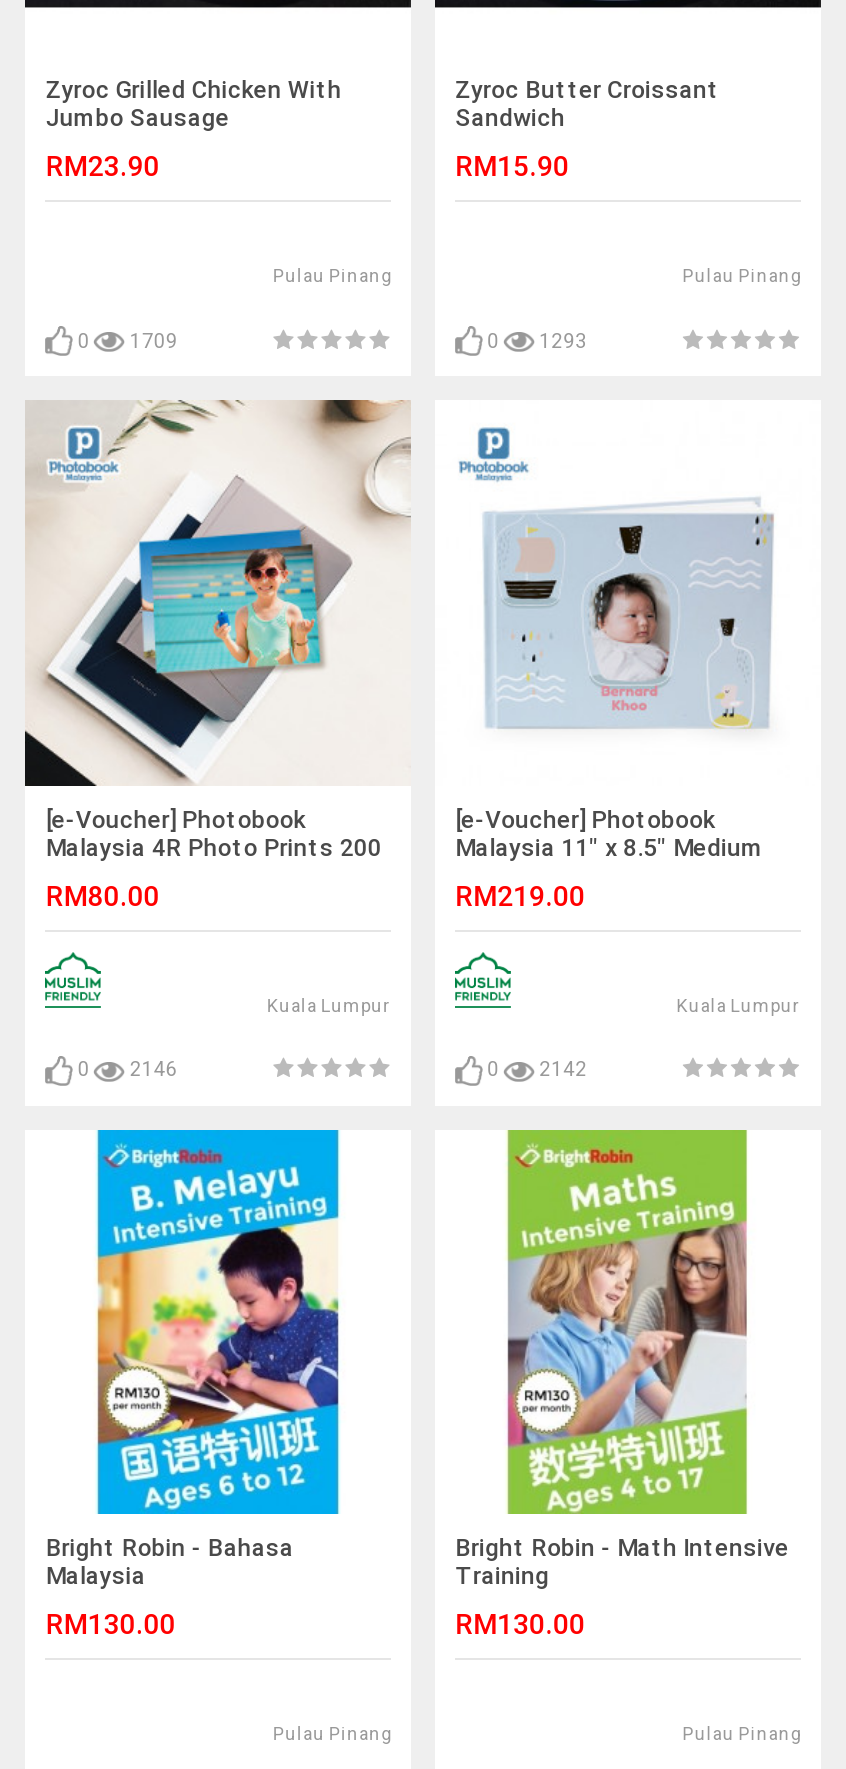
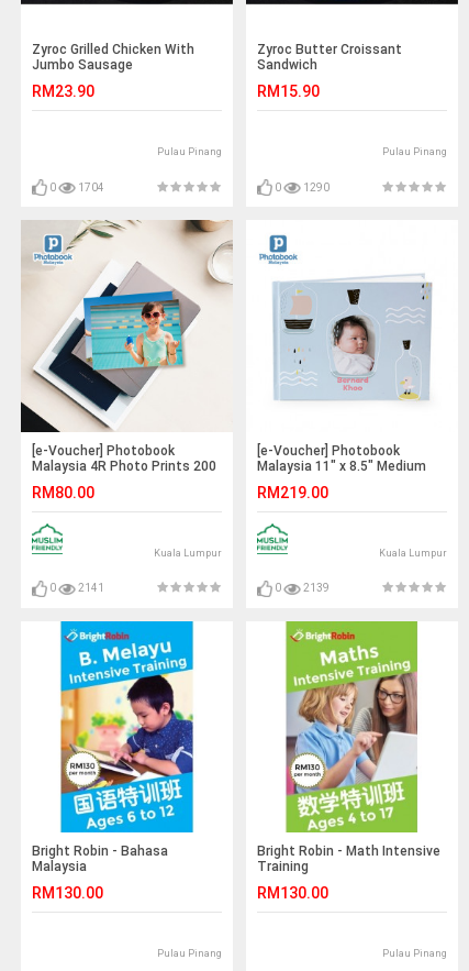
[74,329,178,351] 0 1709 -> [48,181,105,193] 0 1704
[483,329,587,351] 0 1293 -> [273,181,330,193] 0 1290
[74,1059,178,1081] 0 2146 -> [48,582,105,594] 0 2141
[483,1059,587,1081] 0 2142 -> [273,582,330,594] 0 2139

